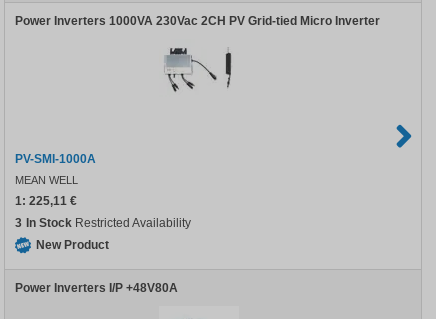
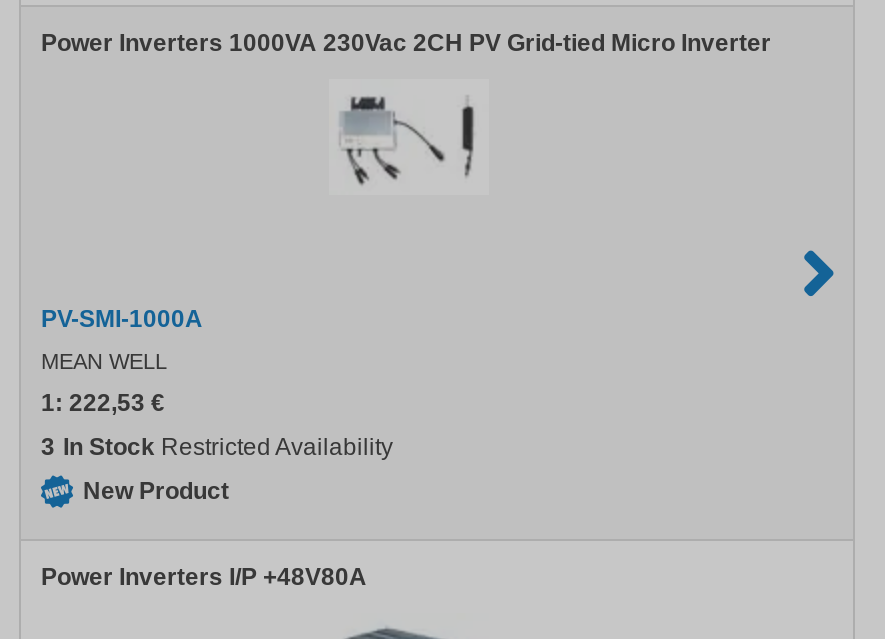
[15,194,77,208] 1: 225,11 € -> [41,389,165,417] 1: 222,53 €

